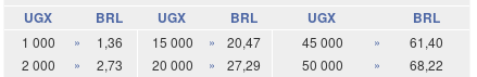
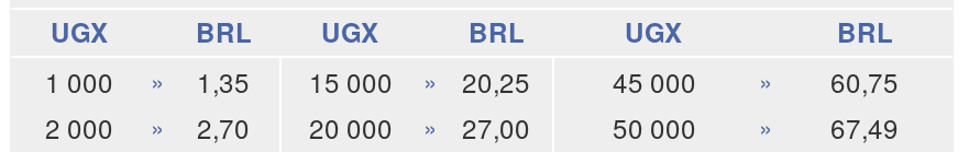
[96,33,122,51] 1,36 -> [197,62,250,100] 1,35
[227,33,261,51] 20,47 -> [462,62,530,100] 20,25
[409,33,443,51] 61,40 -> [830,62,899,100] 60,75
[96,55,122,74] 2,73 -> [197,108,250,145] 2,70
[227,55,261,74] 27,29 -> [462,108,530,145] 27,00
[409,55,443,74] 68,22 -> [830,108,899,145] 67,49

